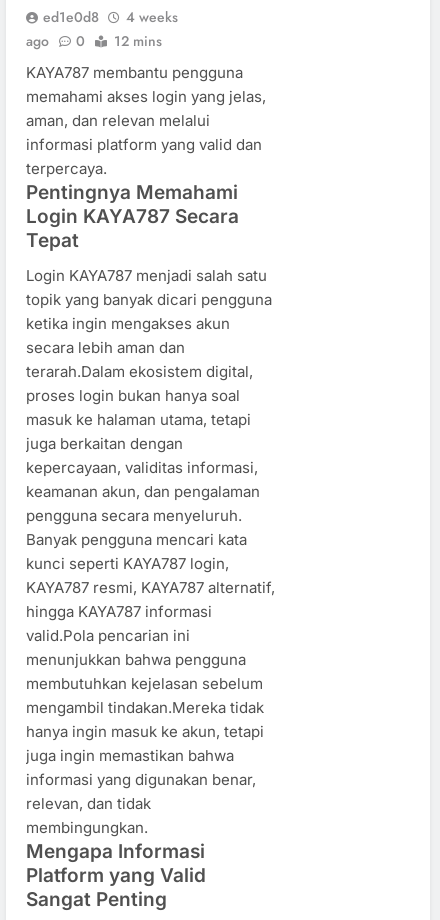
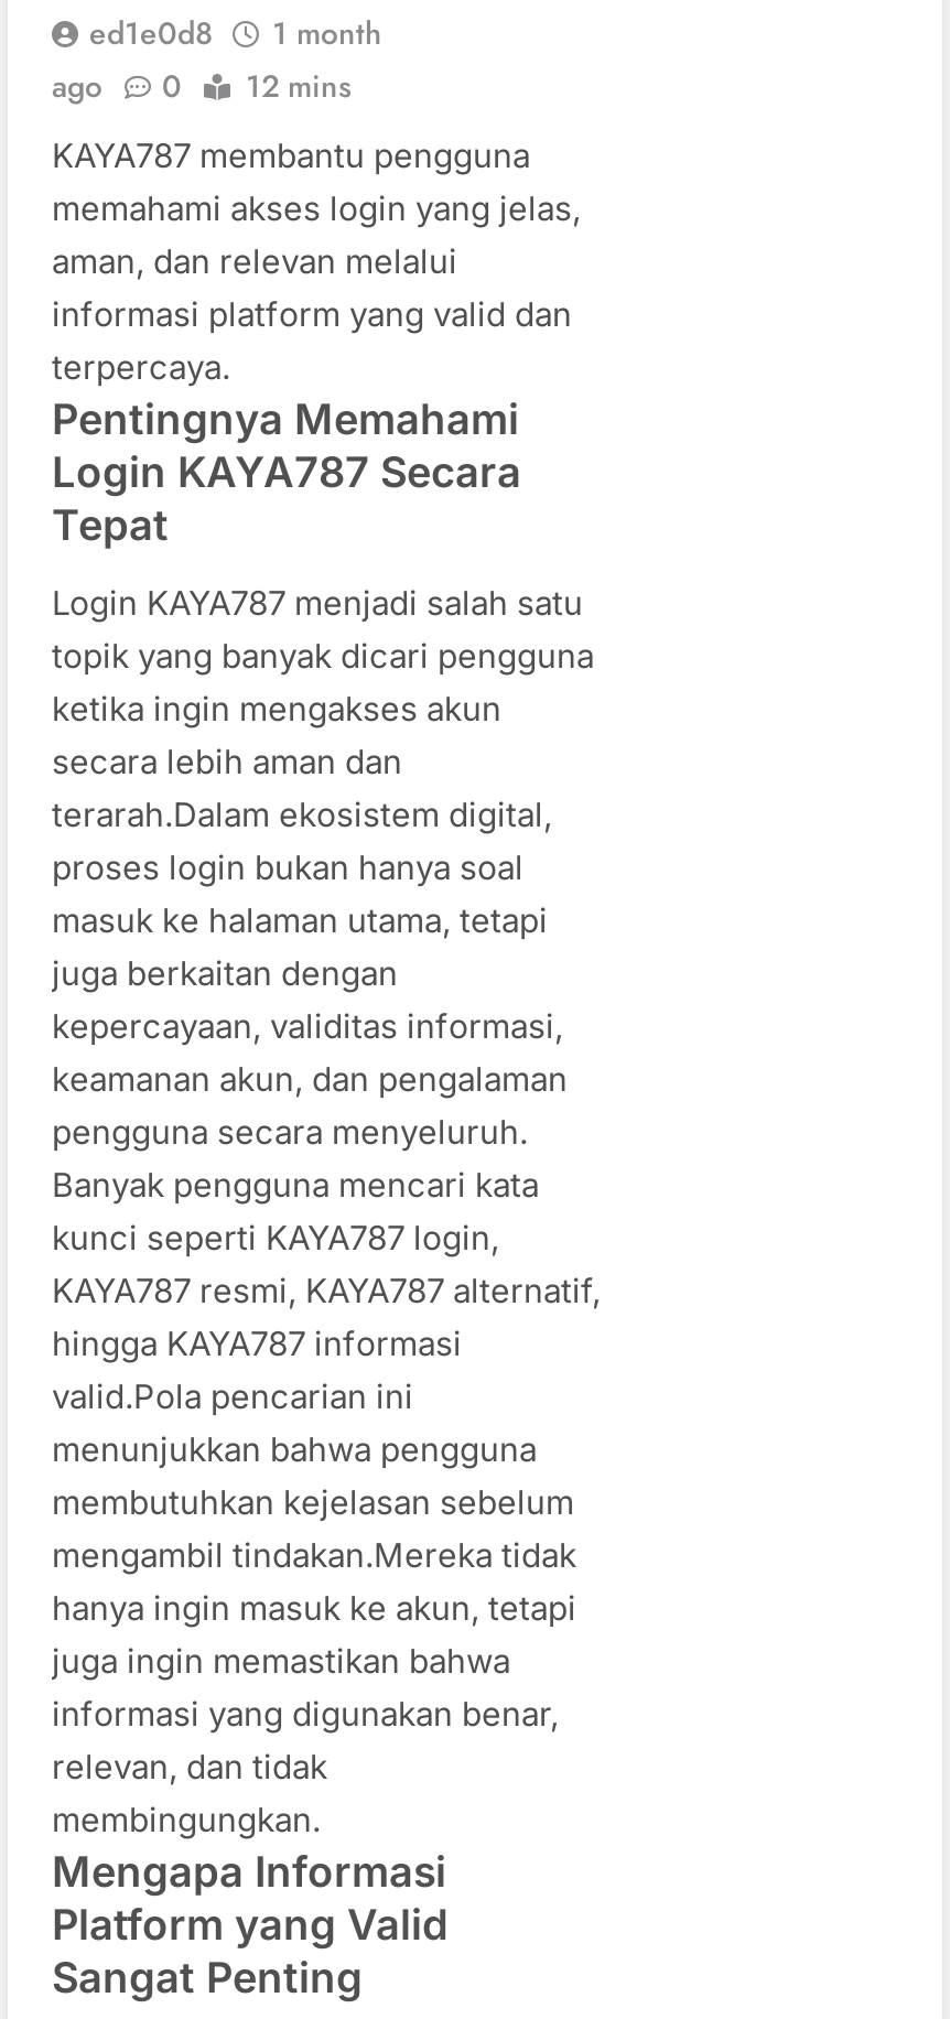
[43,7,178,27] ed1e0d8 4 weeks -> [89,11,382,56] ed1e0d8 1 month

